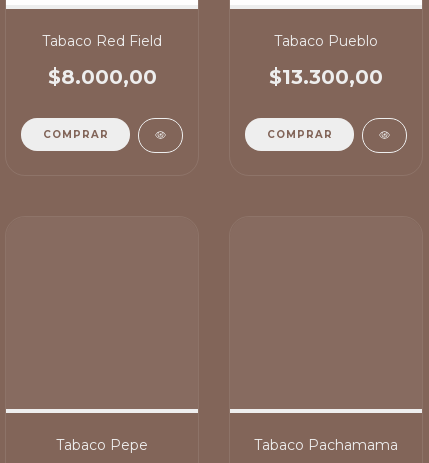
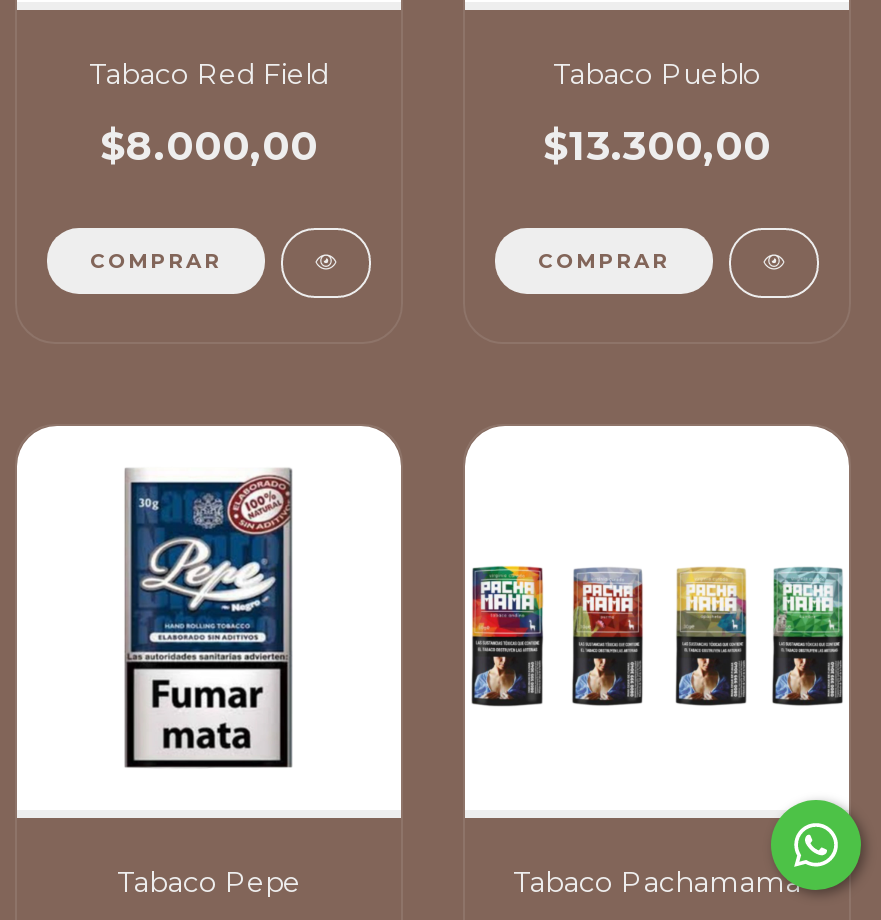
none -> [15,424,403,810] [image]
none -> [463,424,865,894] [image]

